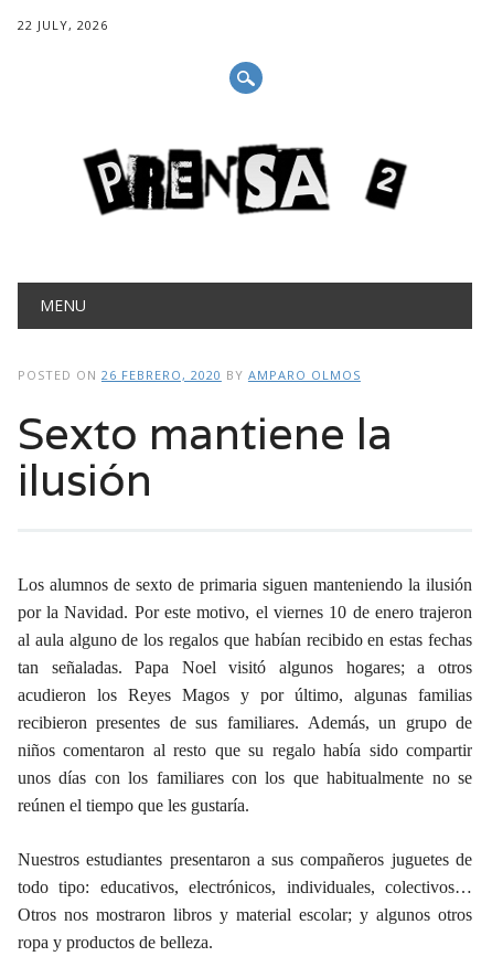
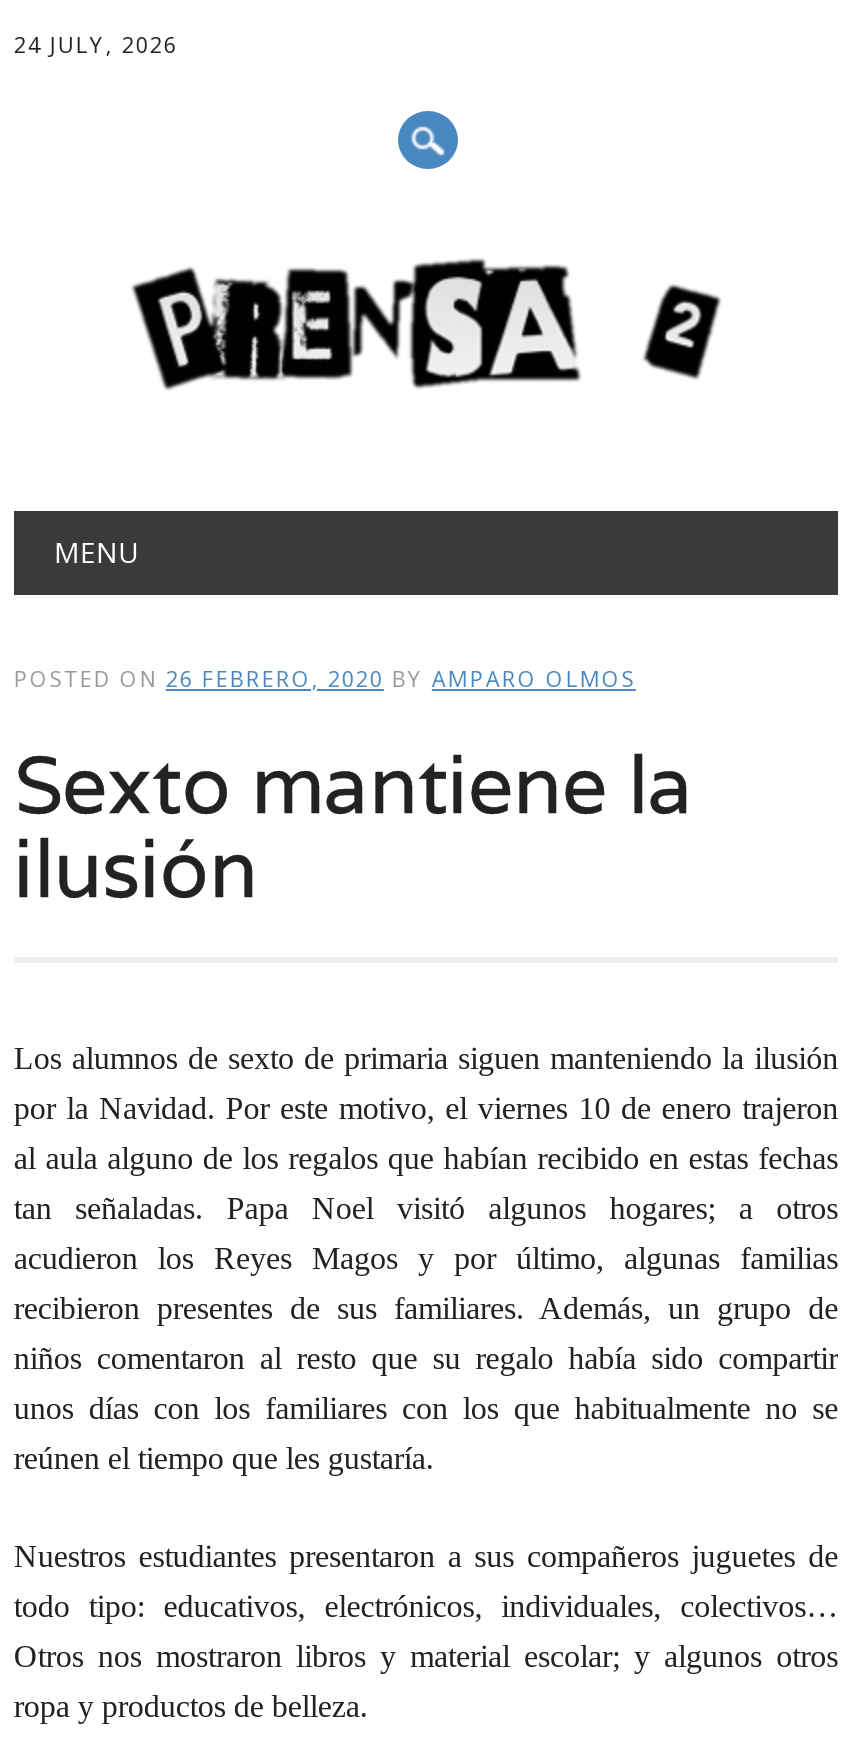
[18,17,108,33] 22 JULY, 2026 -> [14,29,178,59] 24 JULY, 2026

